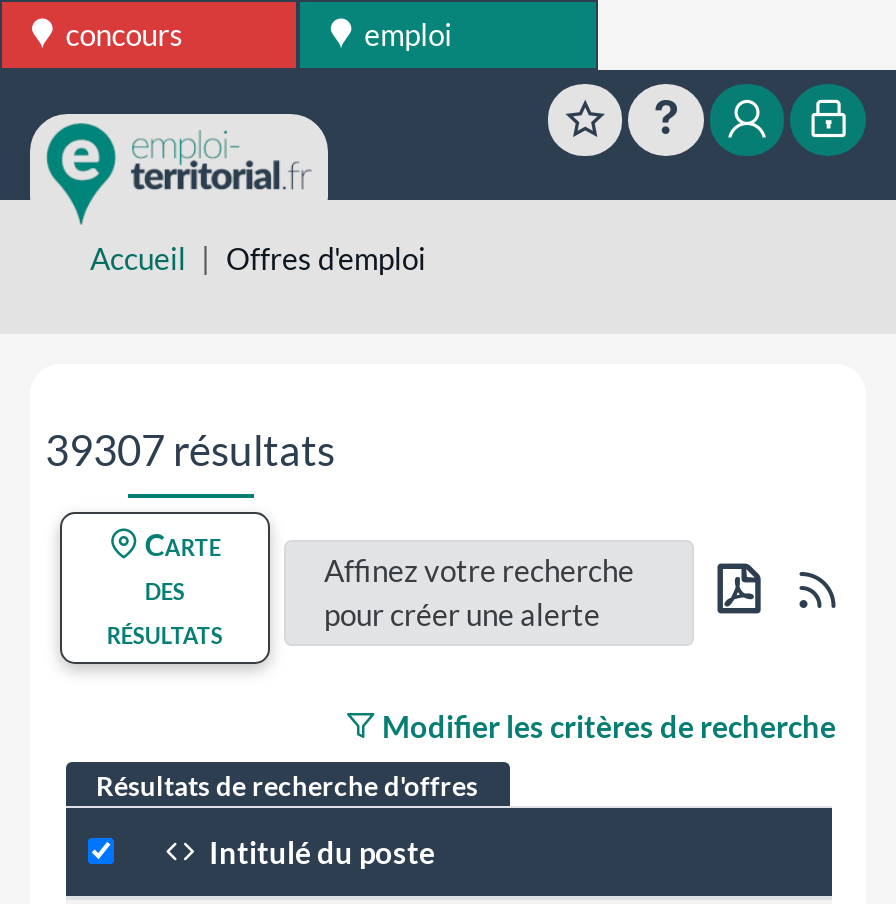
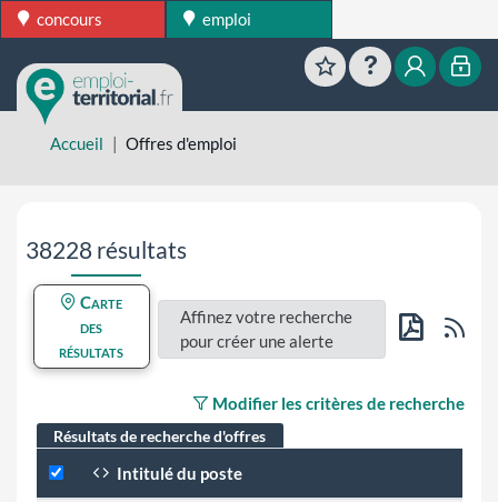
[45,423,335,473] 39307 résultats -> [25,235,186,263] 38228 résultats

